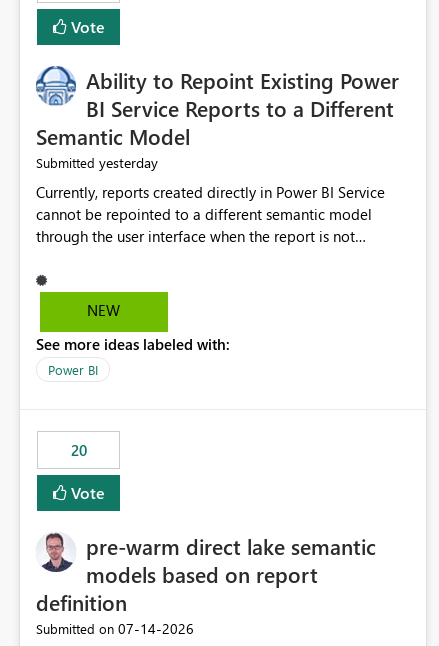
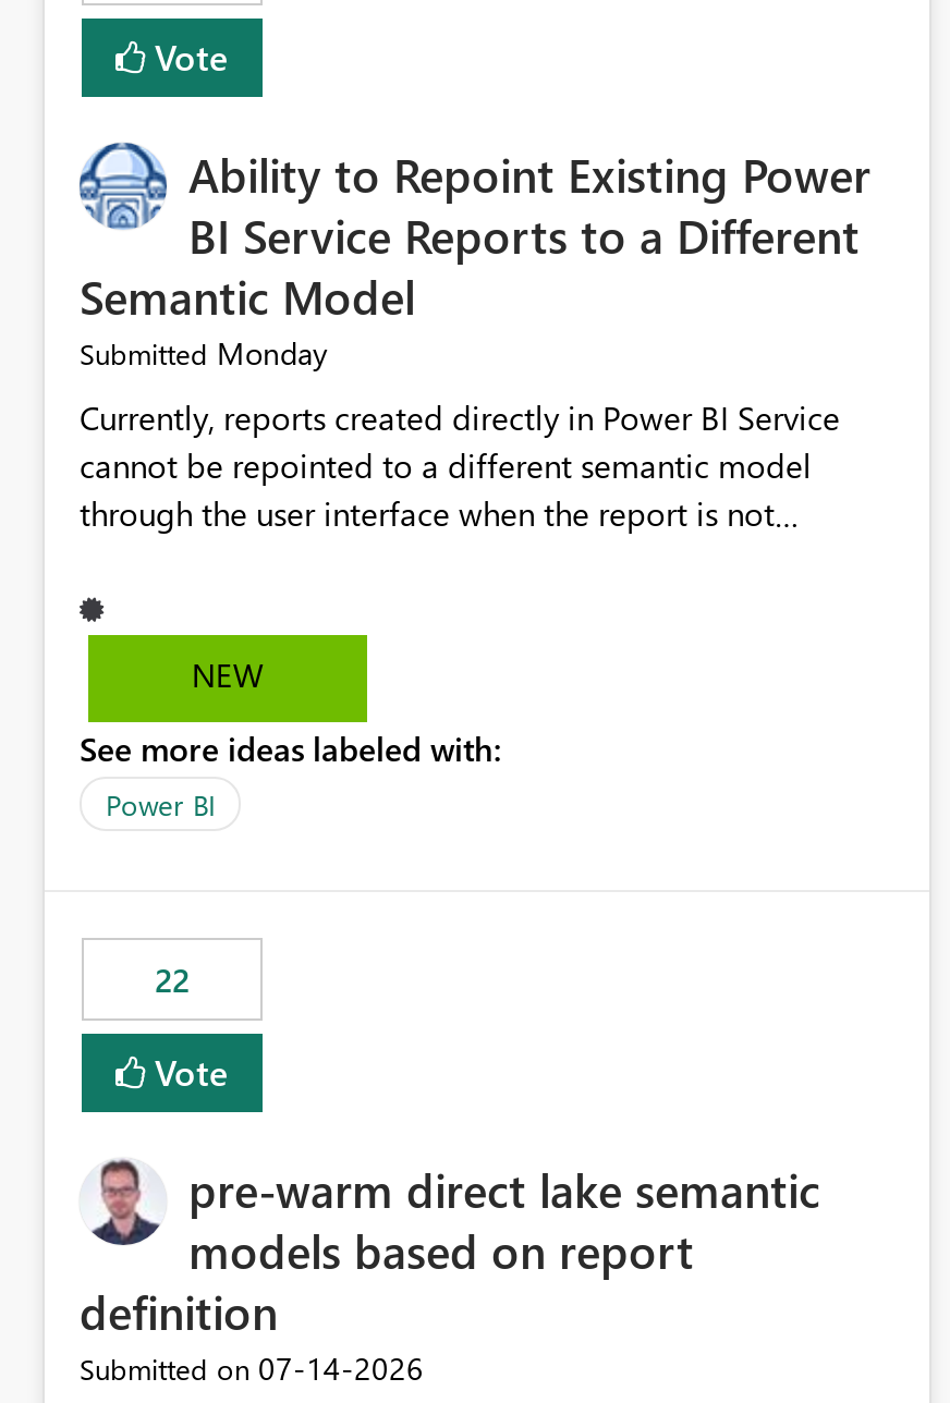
[36,153,158,172] Submitted yesterday -> [80,333,328,374] Submitted Monday
[70,440,86,460] 20 -> [155,958,190,1002] 22

